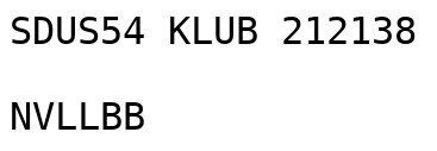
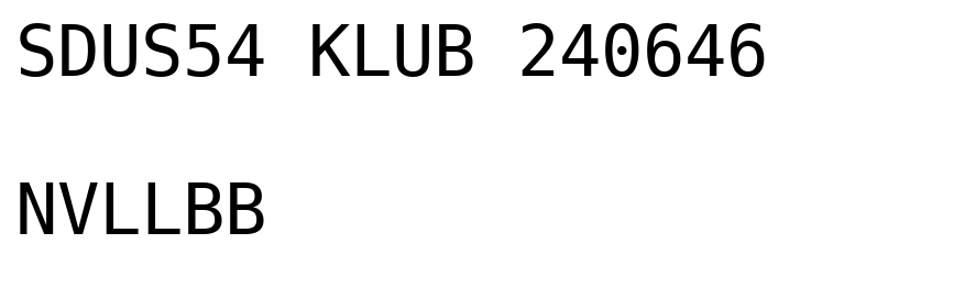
[10,10,417,52] SDUS54 KLUB 212138 -> [15,12,768,91] SDUS54 KLUB 240646

